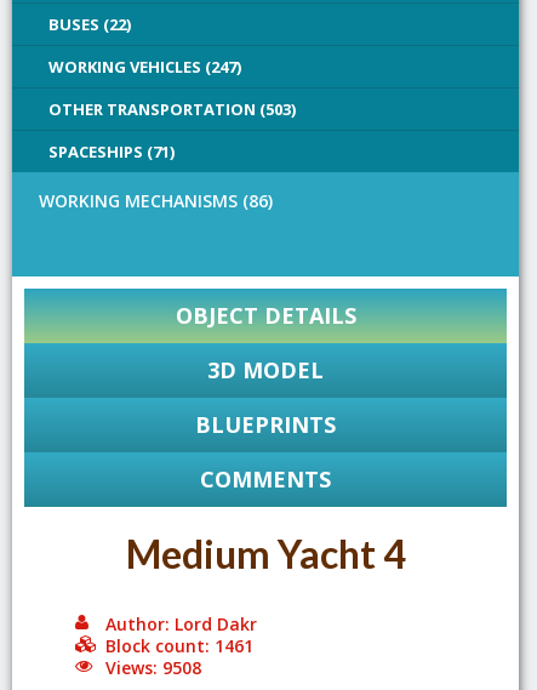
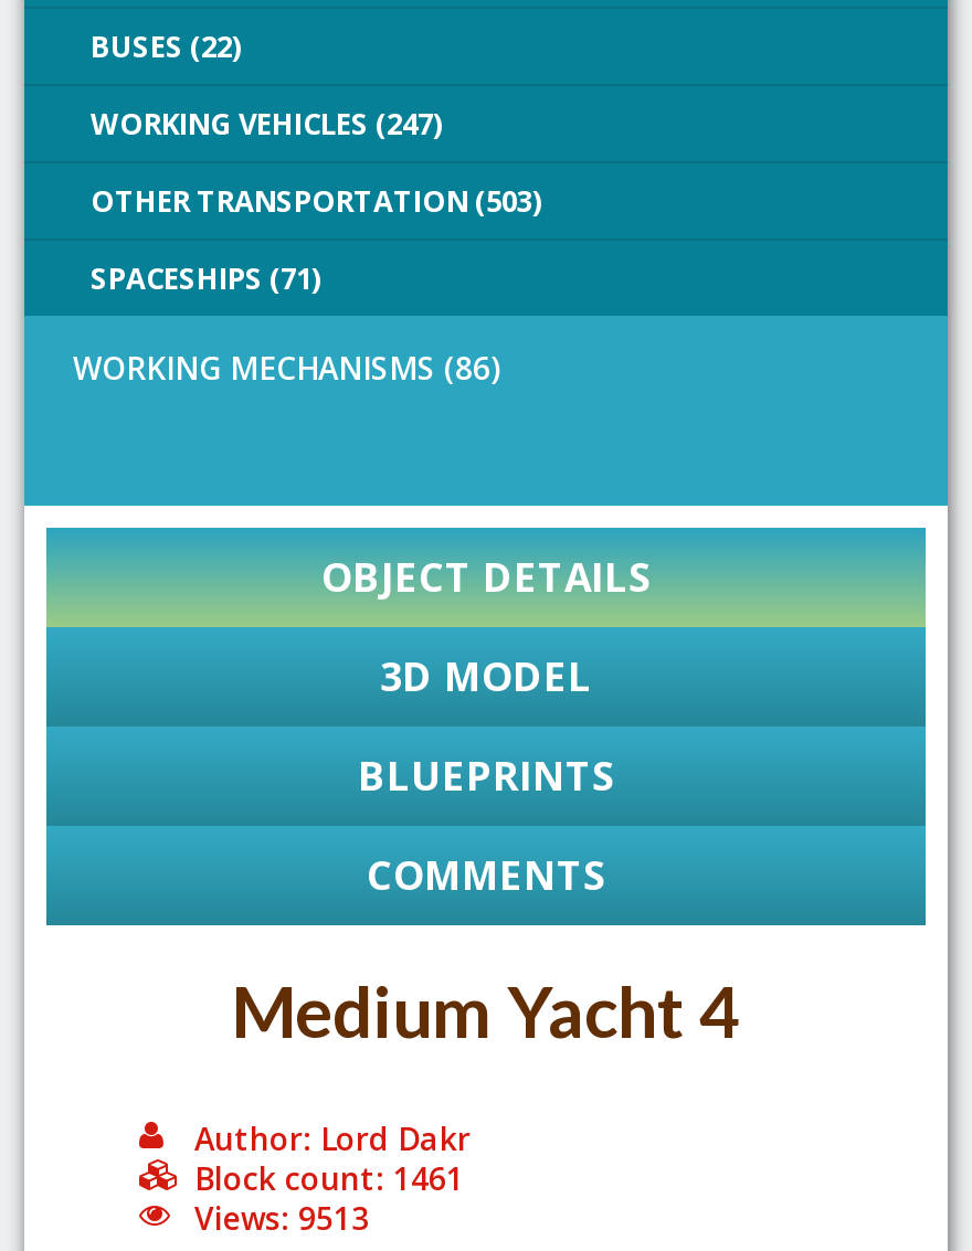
[105,656,201,679] Views: 9508 -> [194,1197,369,1239] Views: 9513

